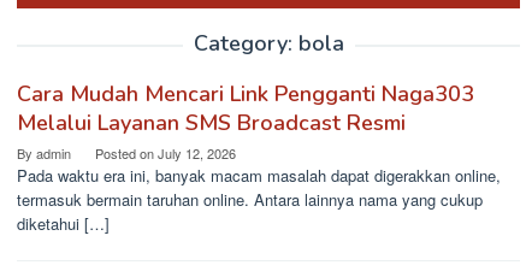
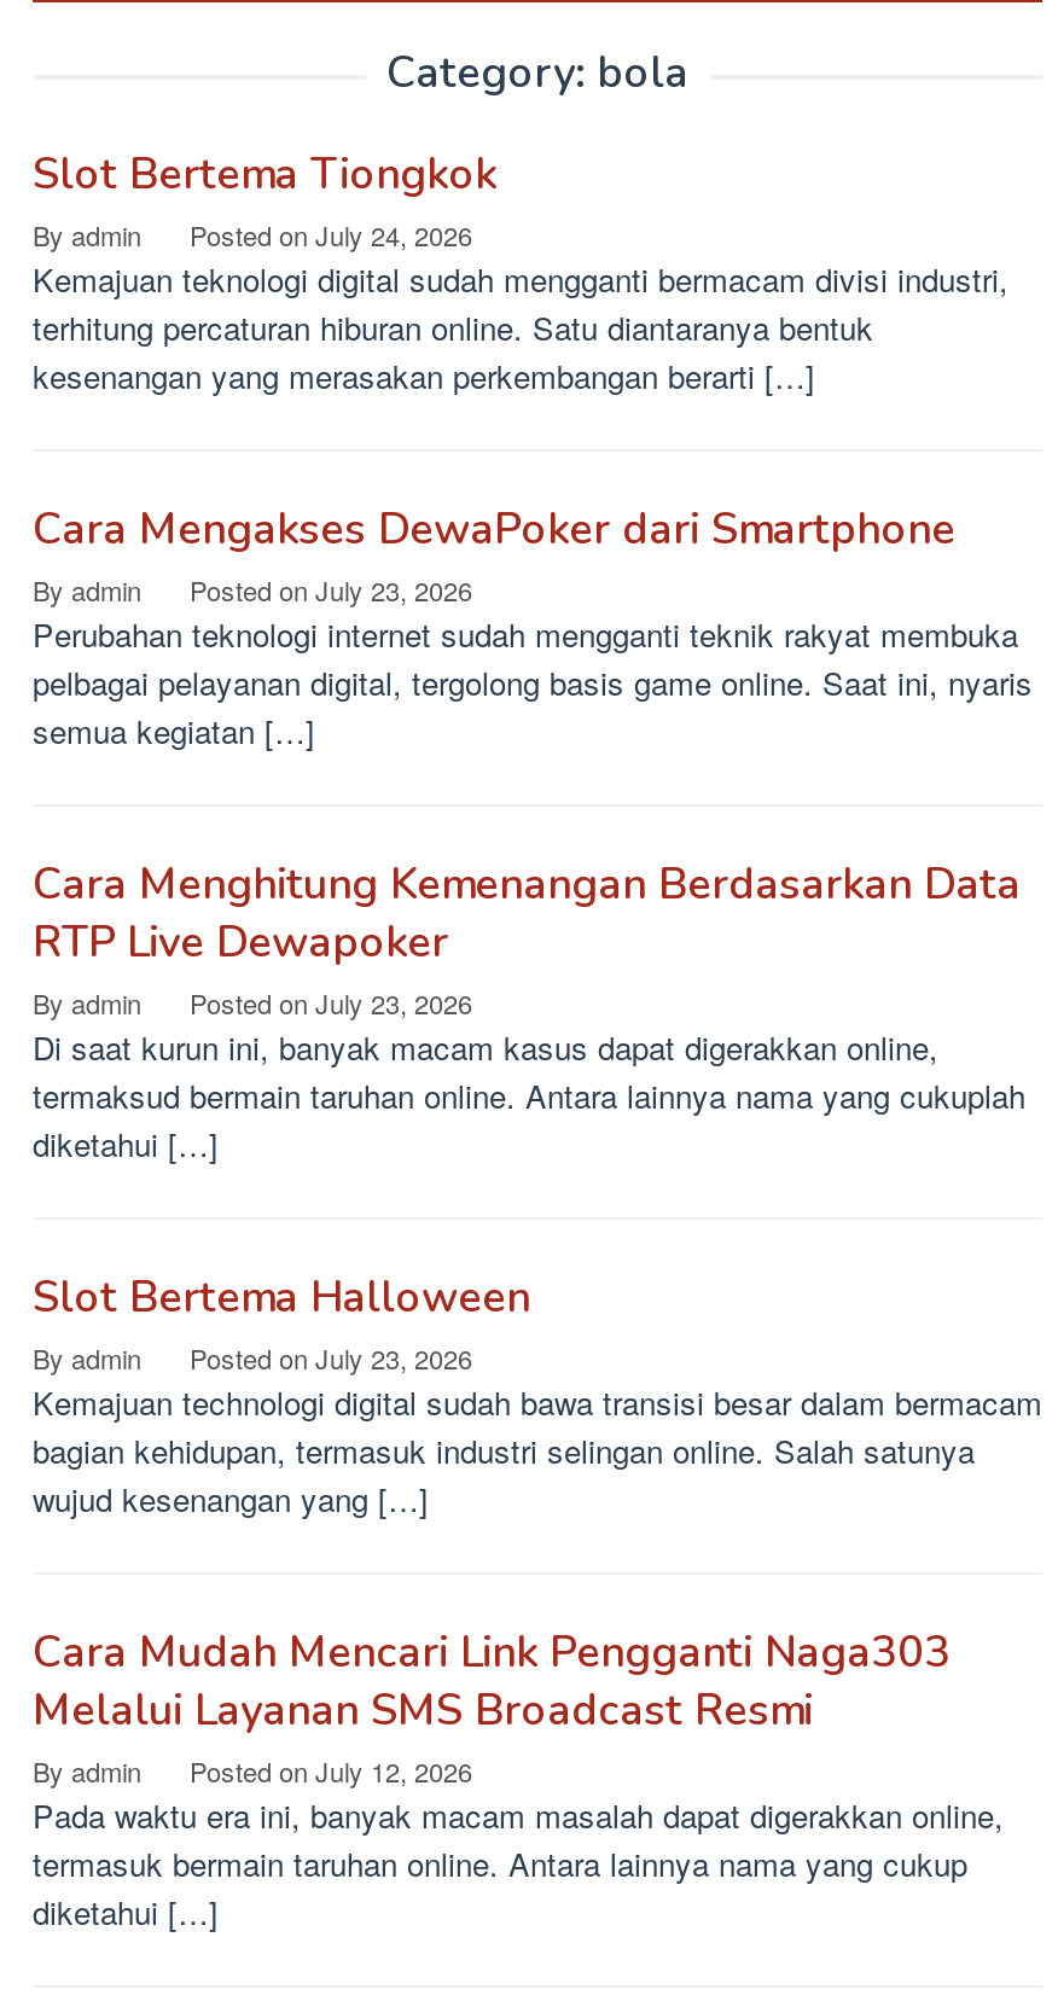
none -> [33,145,1042,1522] Slot Bertema Tiongkok | By admin | Posted on July 24, 2026 | Kemajuan teknologi digital sudah mengganti bermacam divisi industri, | terhitung percaturan hiburan online. Satu diantaranya bentuk | kesenangan yang merasakan perkembangan berarti […] | Cara Mengakses DewaPoker dari Smartphone | By admin | Posted on July 23, 2026 | Perubahan teknologi internet sudah mengganti teknik rakyat membuka | pelbagai pelayanan digital, tergolong basis game online. Saat ini, nyaris | semua kegiatan […] | Cara Menghitung Kemenangan Berdasarkan Data | RTP Live Dewapoker | By admin | Posted on July 23, 2026 | Di saat kurun ini, banyak macam kasus dapat digerakkan online, | termaksud bermain taruhan online. Antara lainnya nama yang cukuplah | diketahui […] | Slot Bertema Halloween | By admin | Posted on July 23, 2026 | Kemajuan technologi digital sudah bawa transisi besar dalam bermacam | bagian kehidupan, termasuk industri selingan online. Salah satunya | wujud kesenangan yang […]

